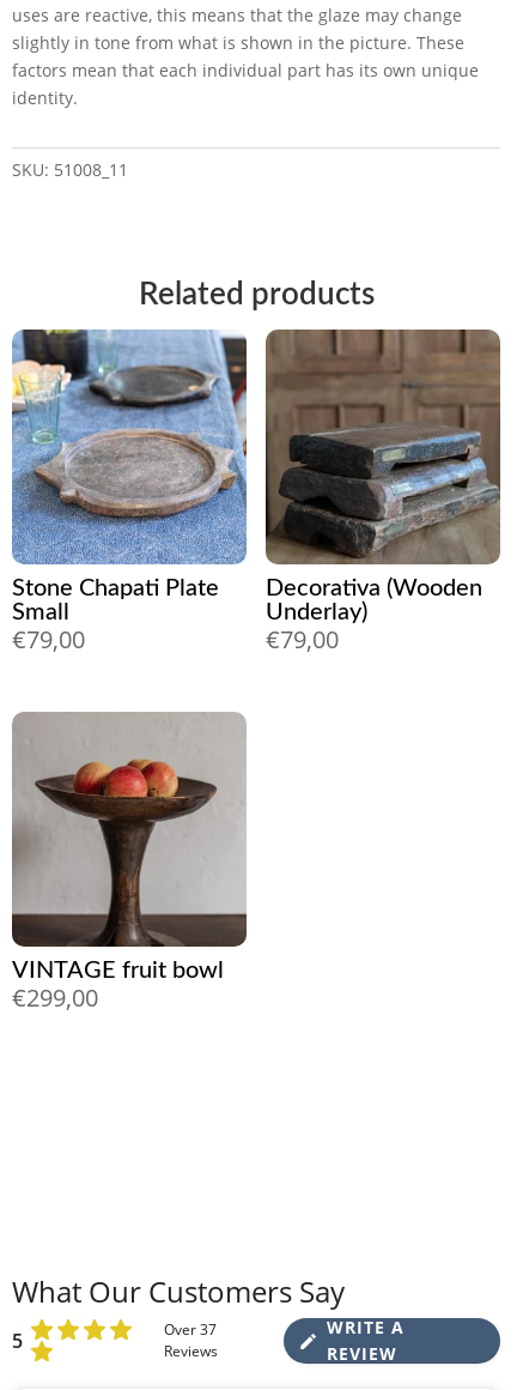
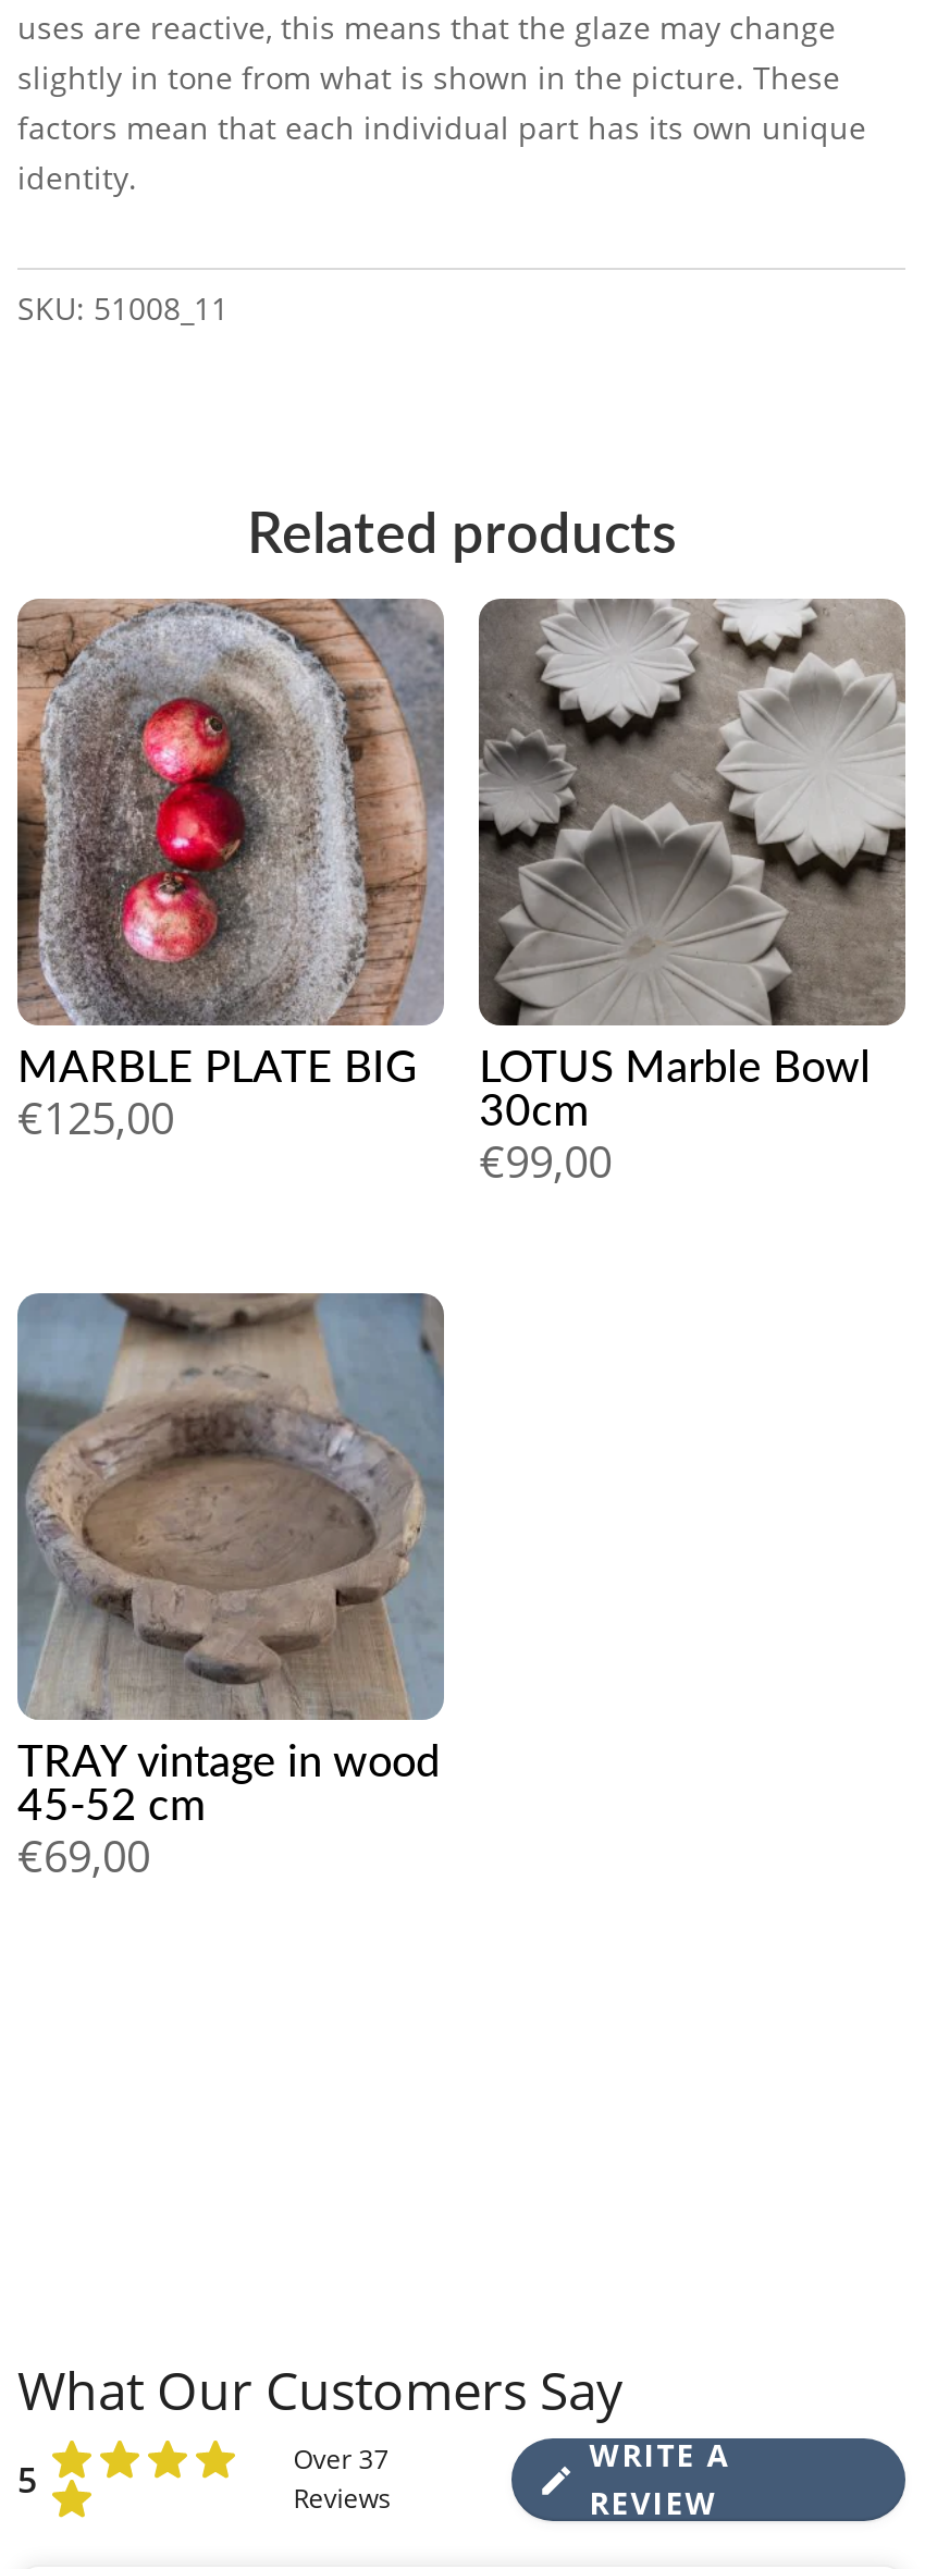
[11,330,248,655] [image] | Stone Chapati Plate | Small | €79,00 -> [15,597,446,1147] [image] | MARBLE PLATE BIG | €125,00
[266,330,500,655] [image] | Decorativa (Wooden | Underlay) | €79,00 -> [479,599,905,1190] [image] | LOTUS Marble Bowl | 30cm | €99,00
[11,712,248,1013] [image] | VINTAGE fruit bowl | €299,00 -> [17,1293,444,1885] [image] | TRAY vintage in wood | 45-52 cm | €69,00

